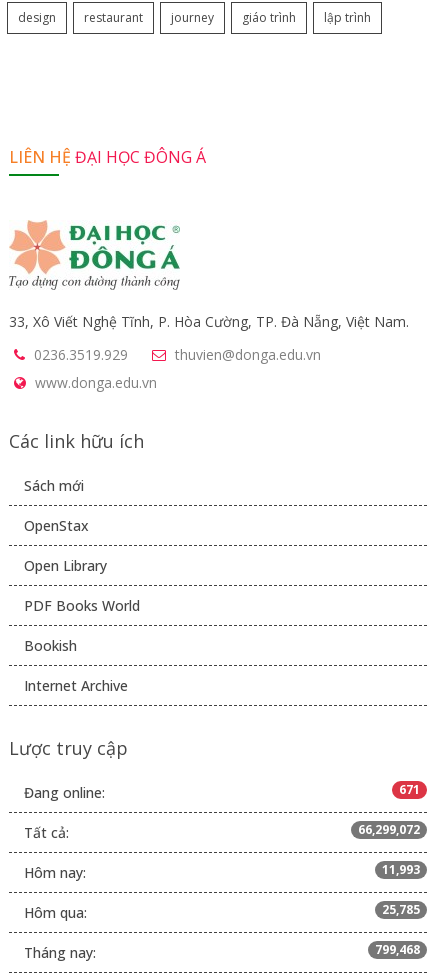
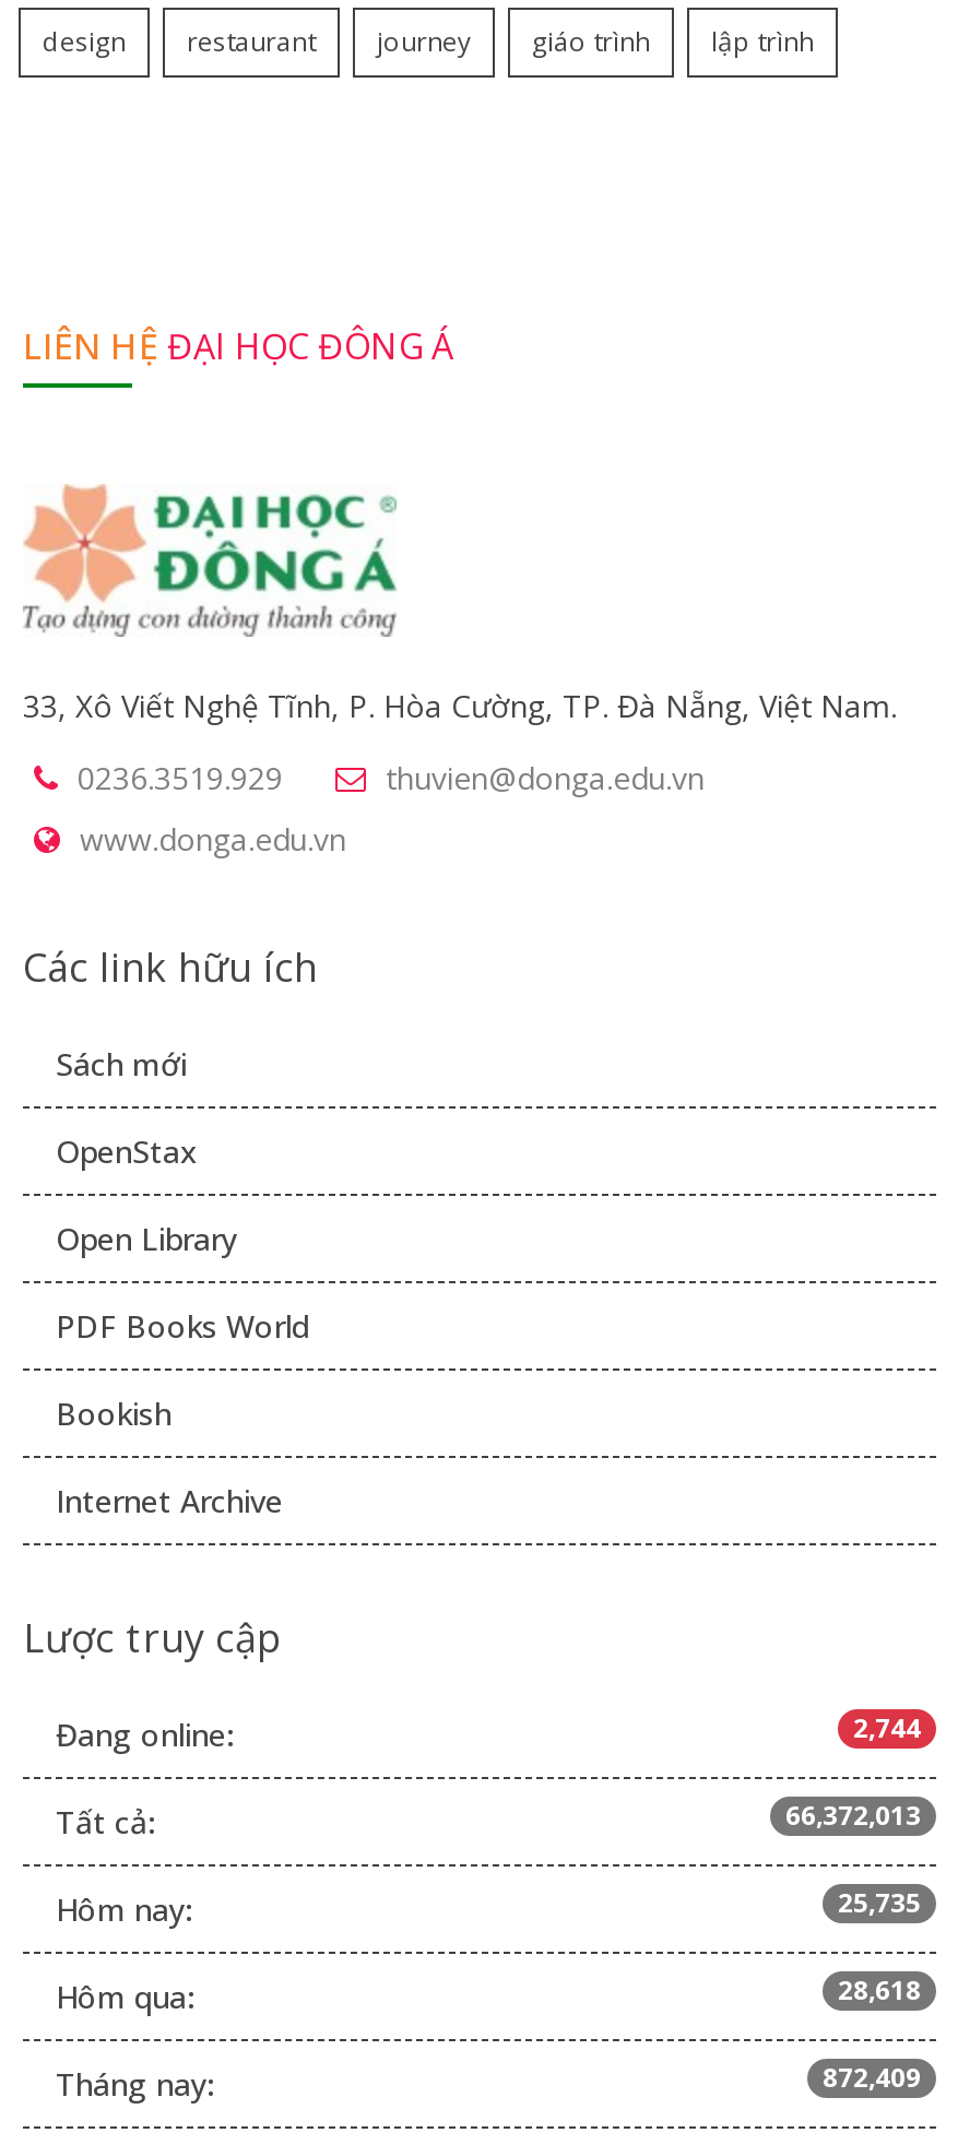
[399,781,420,798] 671 -> [853,1709,921,1746] 2,744
[358,821,420,838] 66,299,072 -> [785,1797,921,1834] 66,372,013
[382,861,420,878] 11,993 -> [838,1884,921,1921] 25,735
[382,901,420,918] 25,785 -> [838,1971,921,2008] 28,618
[375,941,420,958] 799,468 -> [823,2059,921,2096] 872,409

